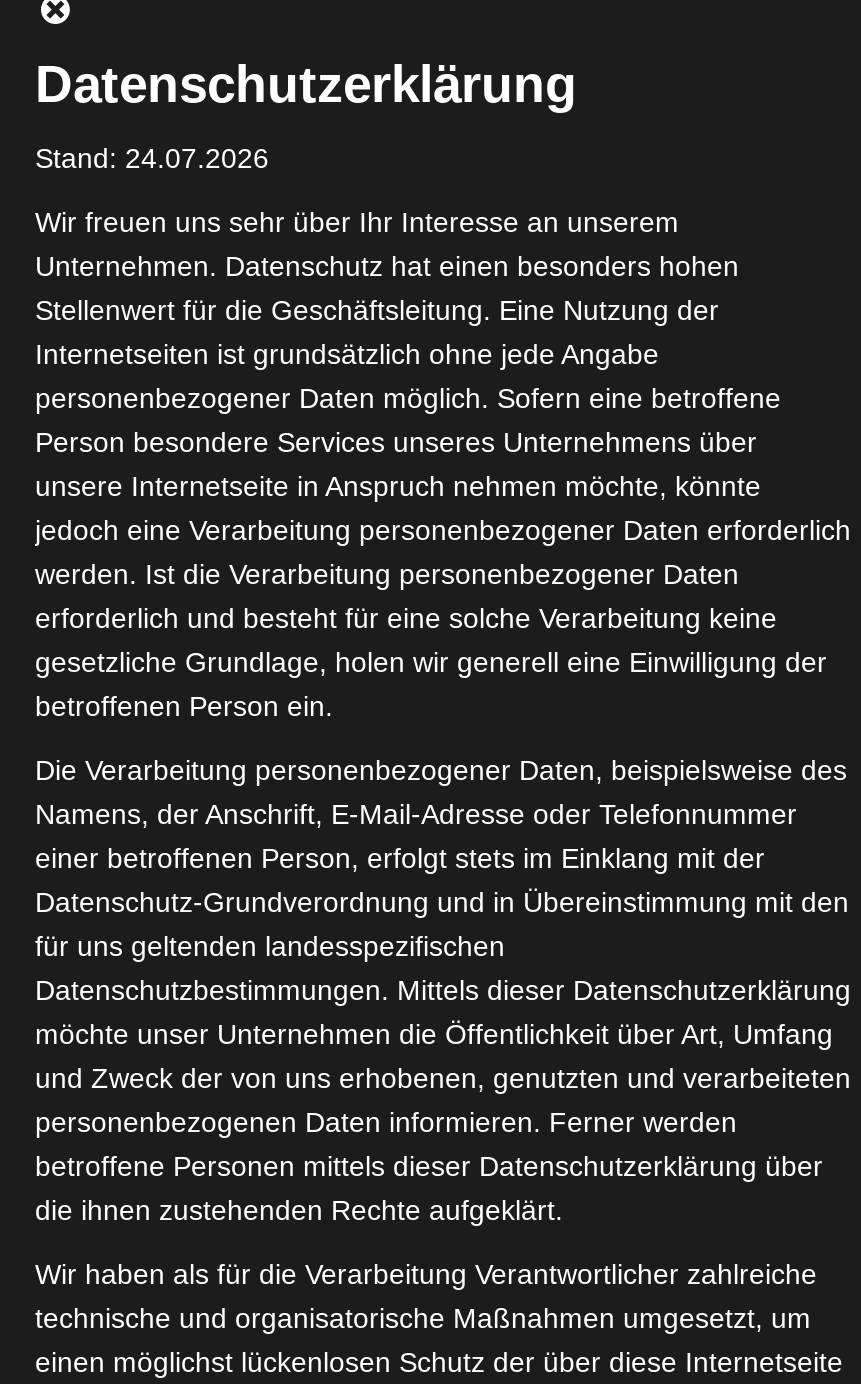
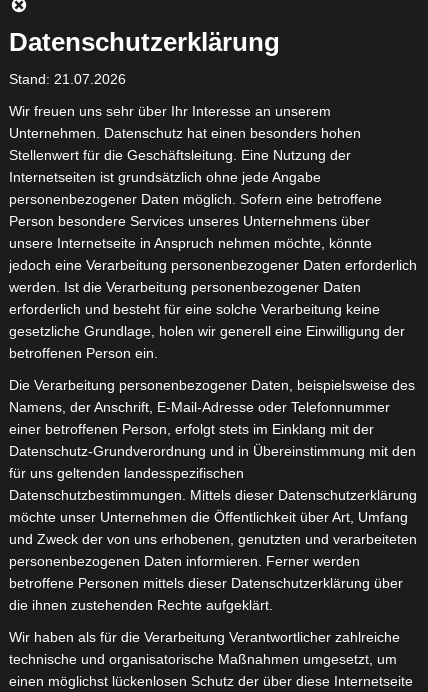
[35,143,269,175] Stand: 24.07.2026 -> [9,71,126,87] Stand: 21.07.2026

